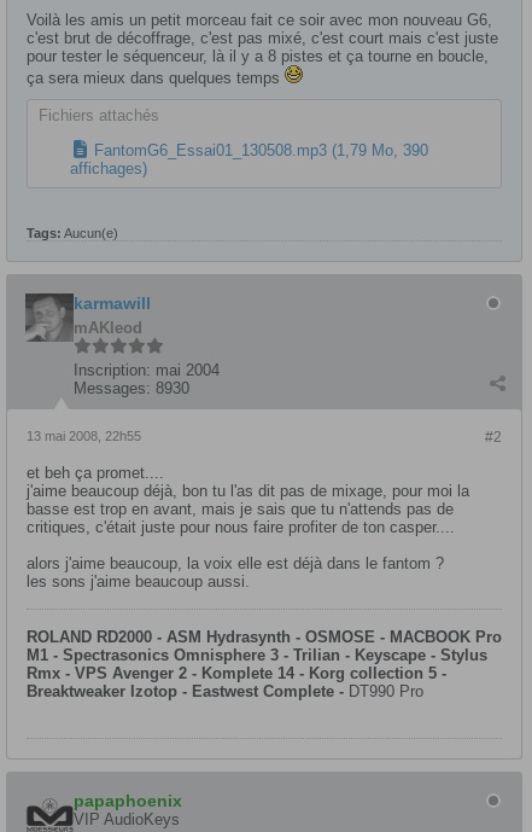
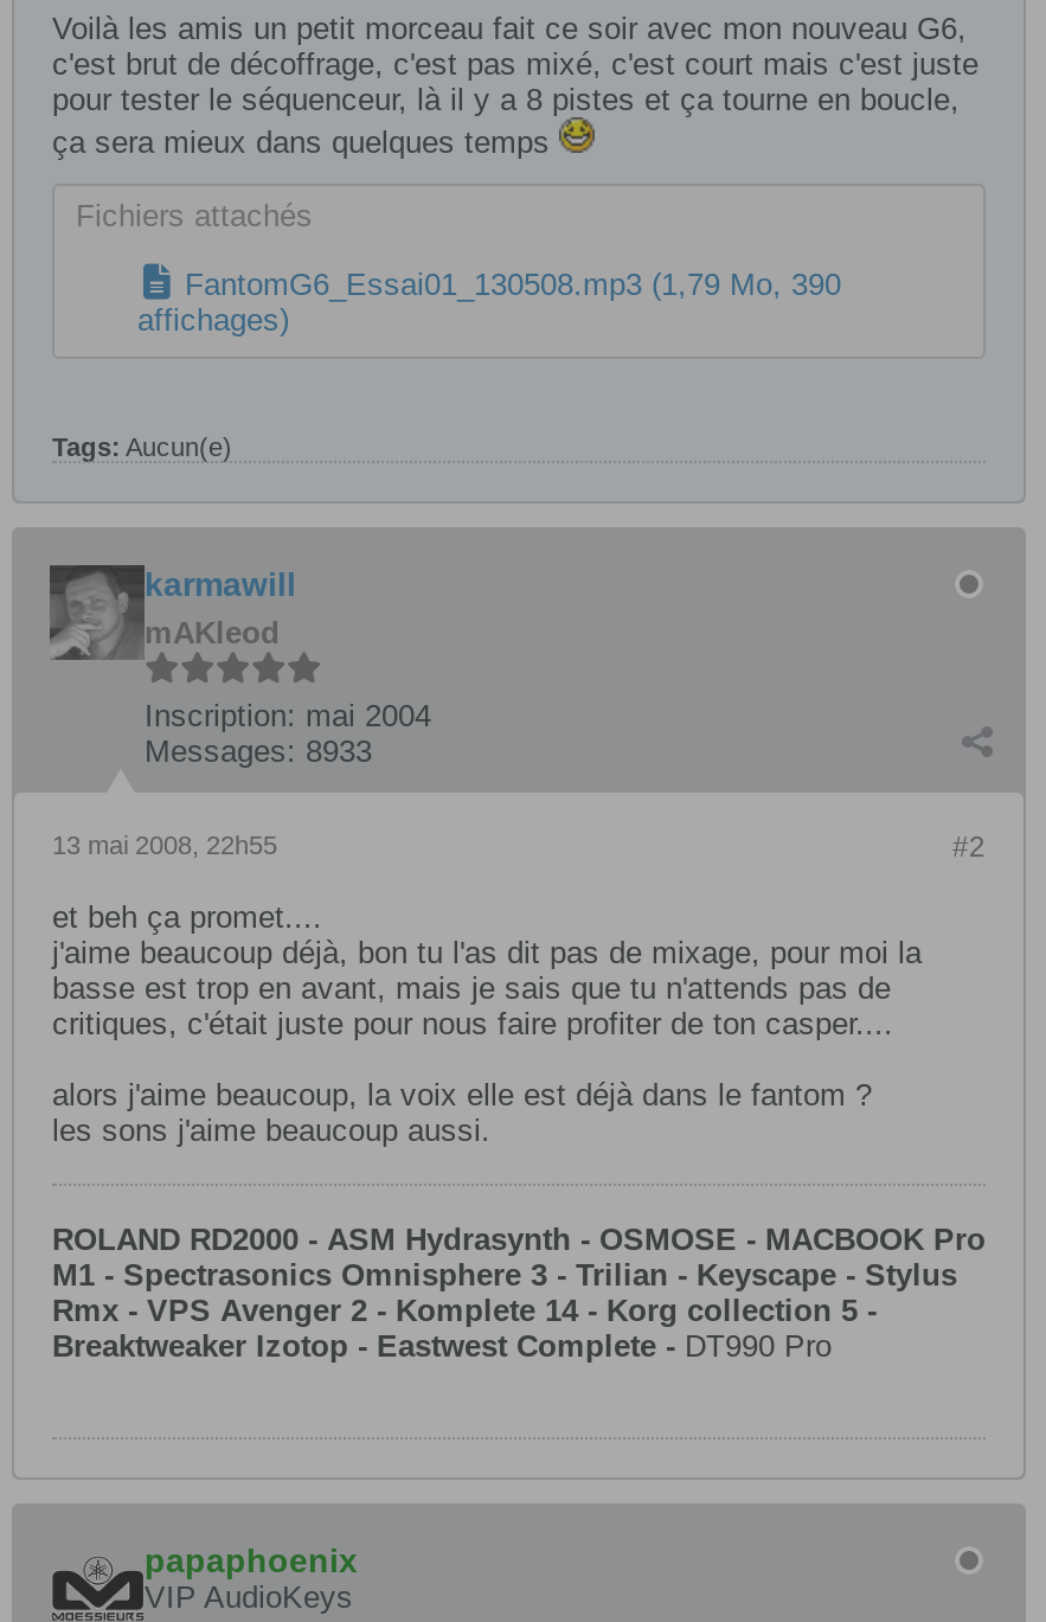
[74,379,189,397] Messages: 8930 -> [145,733,372,769] Messages: 8933

